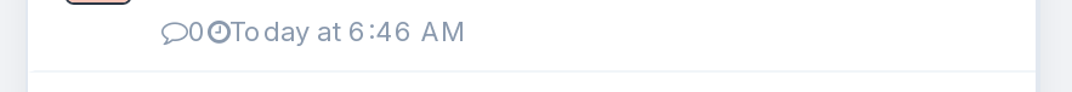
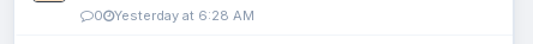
[229,15,465,48] Today at 6:46 AM -> [114,7,254,24] Yesterday at 6:28 AM

